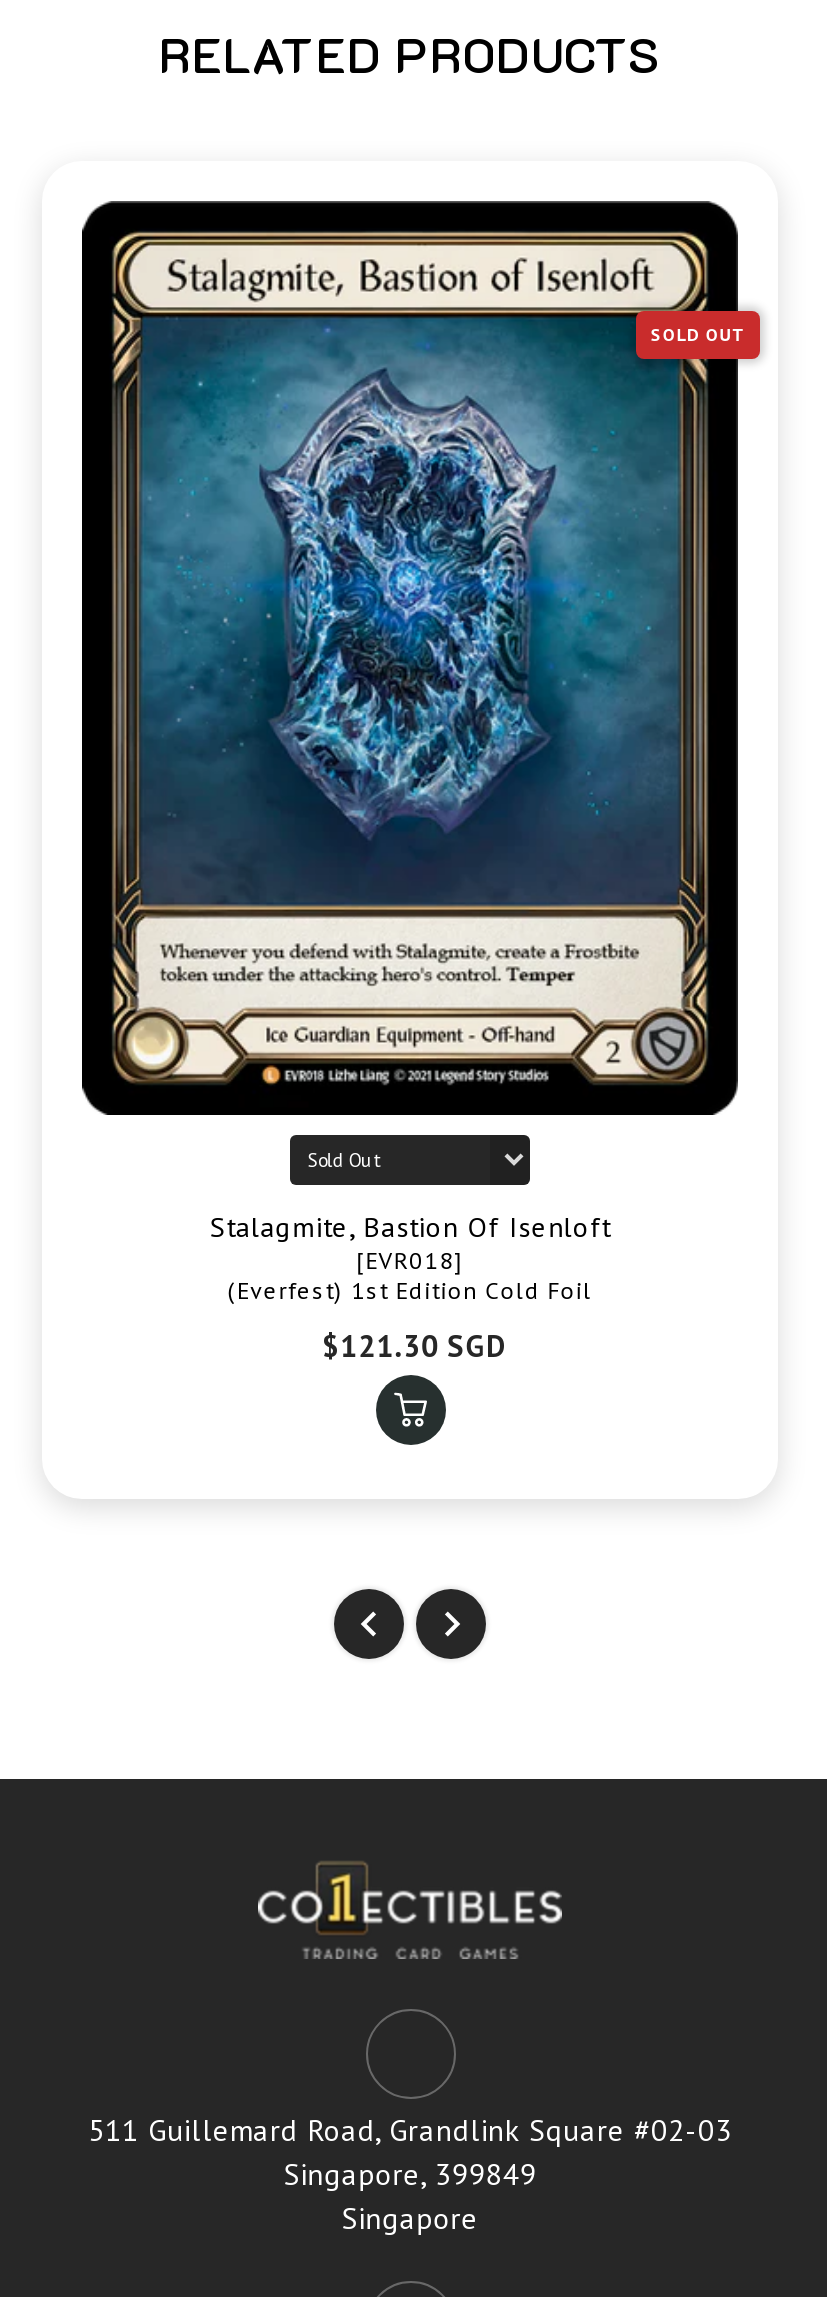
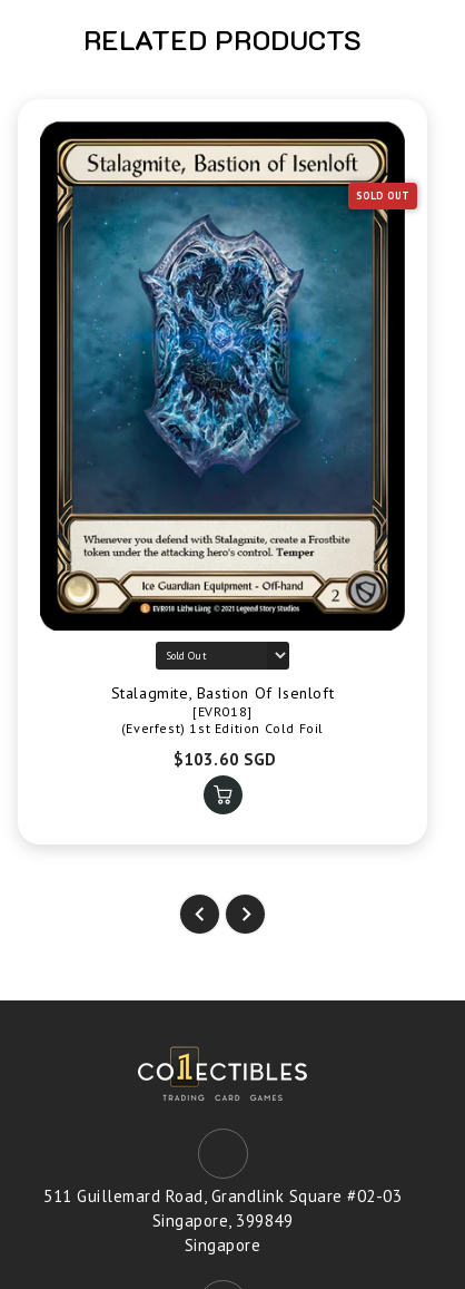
[322,1327,506,1365] $121.30 SGD -> [174,748,276,770] $103.60 SGD

